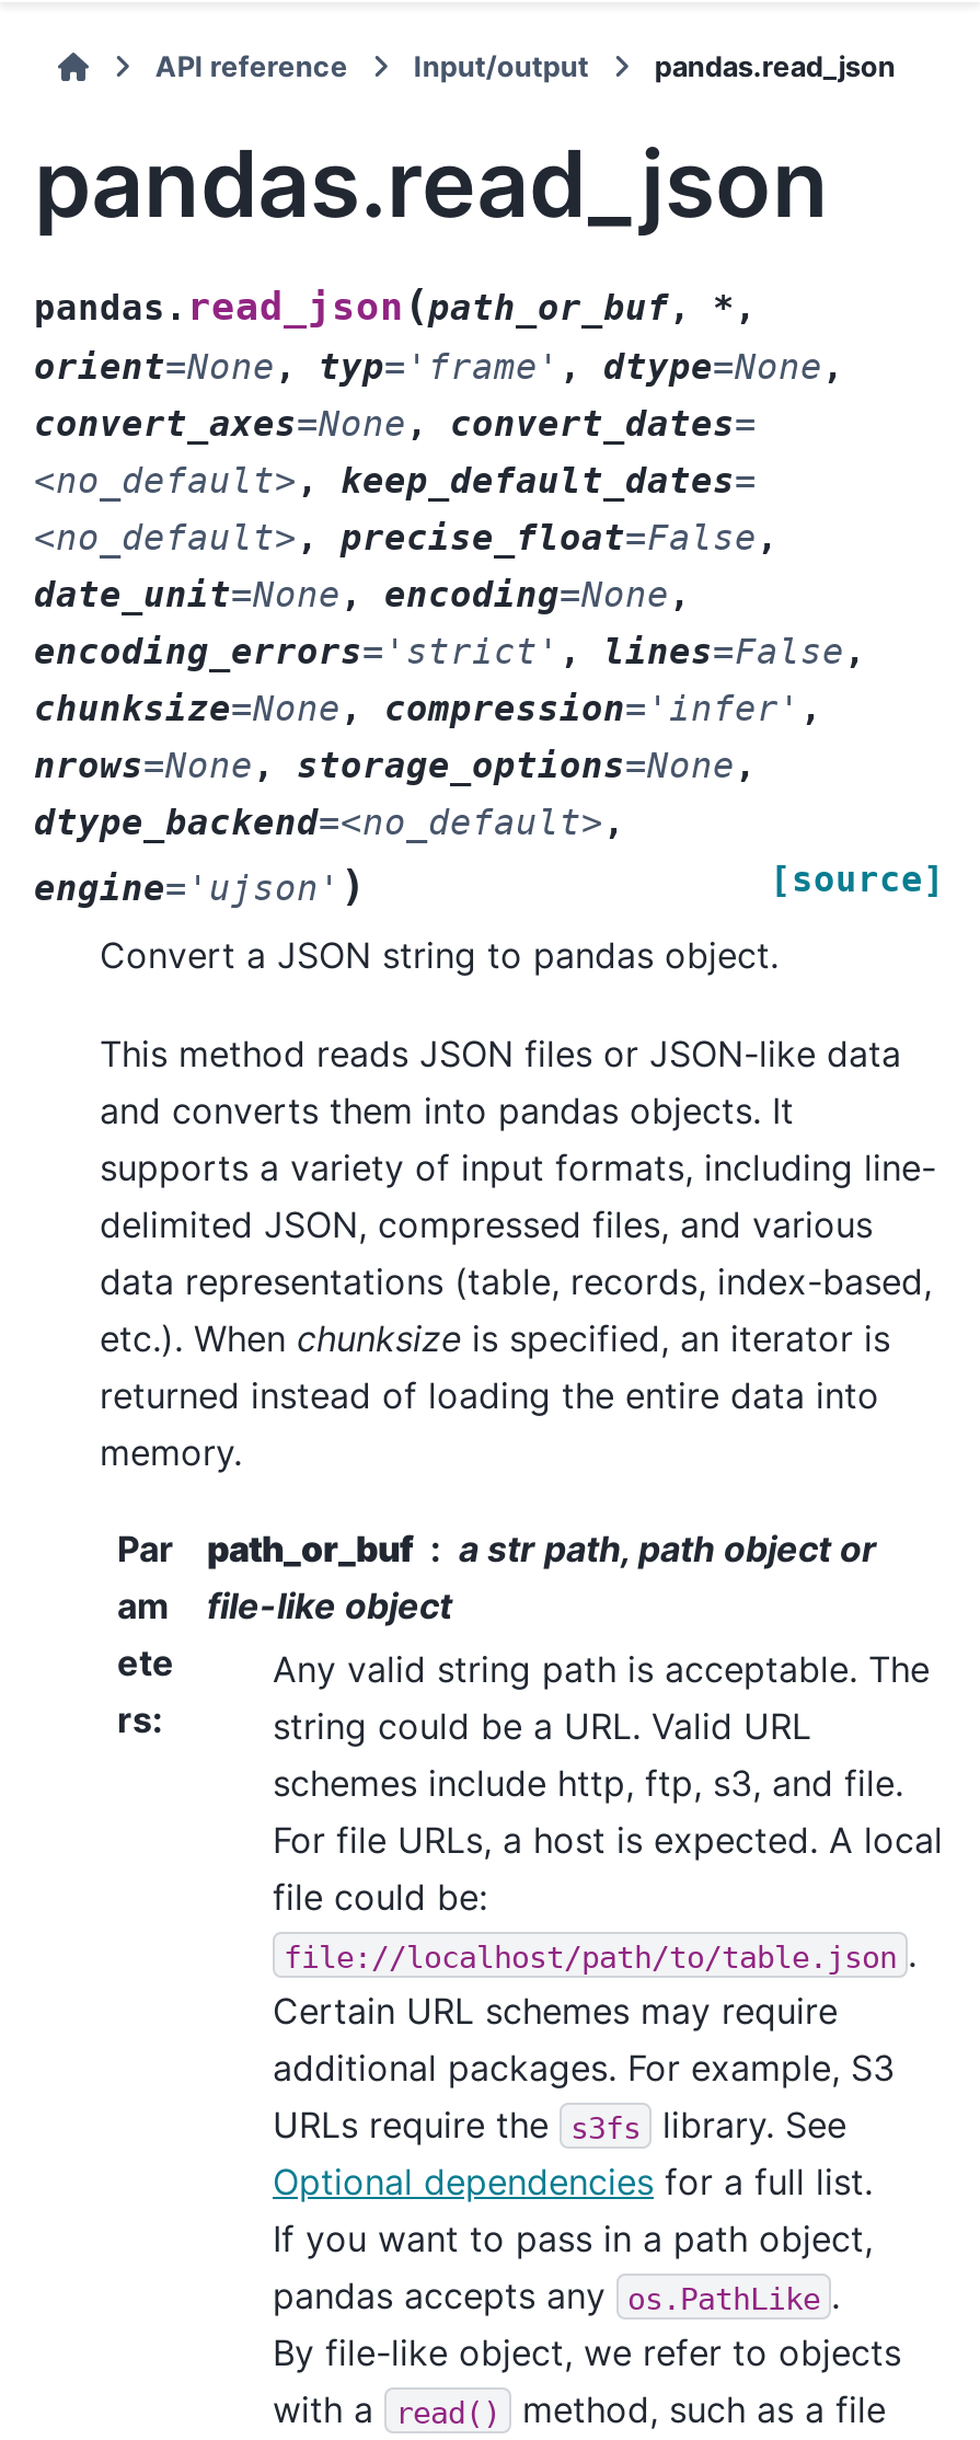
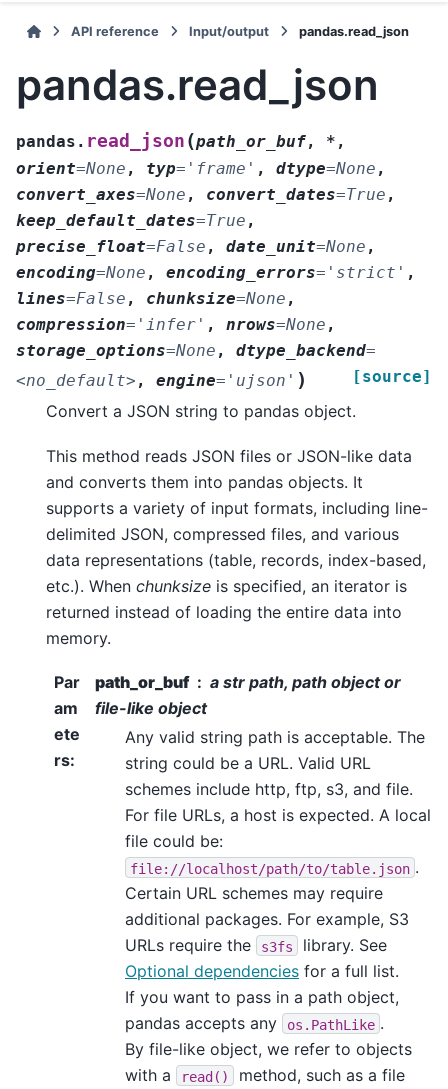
[34,404,866,912] convert_axes=None, convert_dates= | <no_default>, keep_default_dates= | <no_default>, precise_float=False, | date_unit=None, encoding=None, | encoding_errors= 'strict', lines=False, | chunksize=None, compression= 'infer', | nrows=None, storage_options=None, | dtype_backend=<no_default>, | engine= 'ujson') -> [16,185,416,391] convert_axes=None, convert_dates=True, | keep_default_dates=True, | precise_float=False, date_unit=None, | encoding=None, encoding_errors= 'strict', | lines=False, chunksize=None, | compression= 'infer', nrows=None, | storage_options=None, dtype_backend= | <no_default>, engine= 'ujson')

